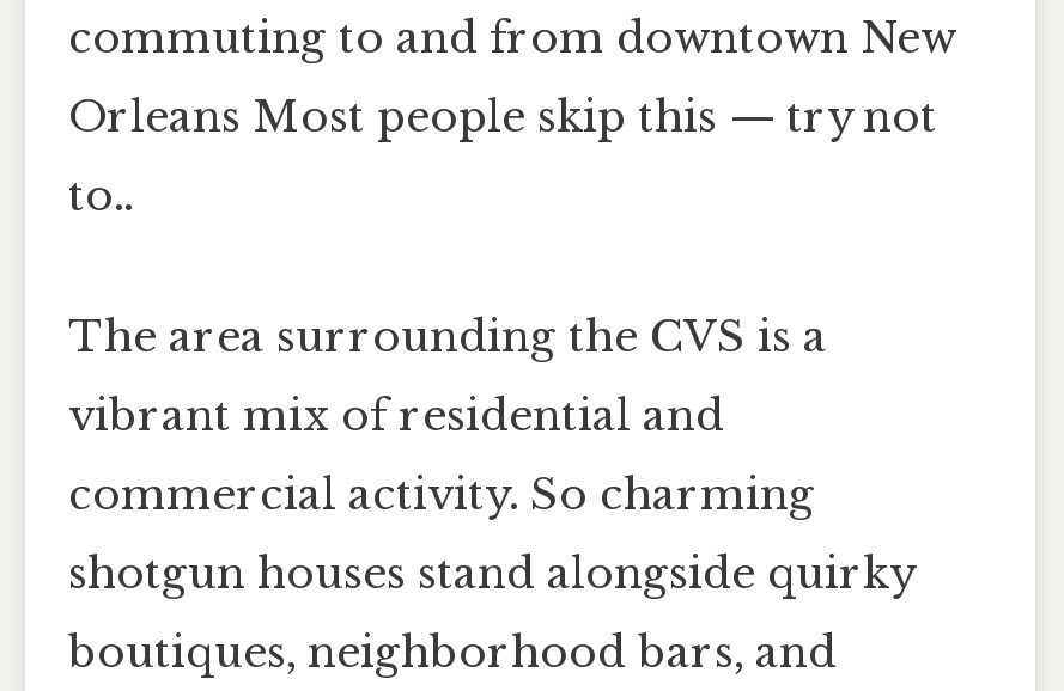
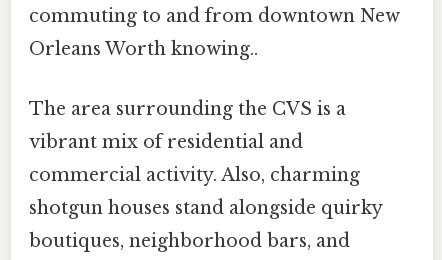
[68,92,937,223] Orleans Most people skip this — try not | to.. -> [29,38,258,60] Orleans Worth knowing..
[68,470,815,523] commercial activity. So charming -> [29,164,360,186] commercial activity. Also, charming

